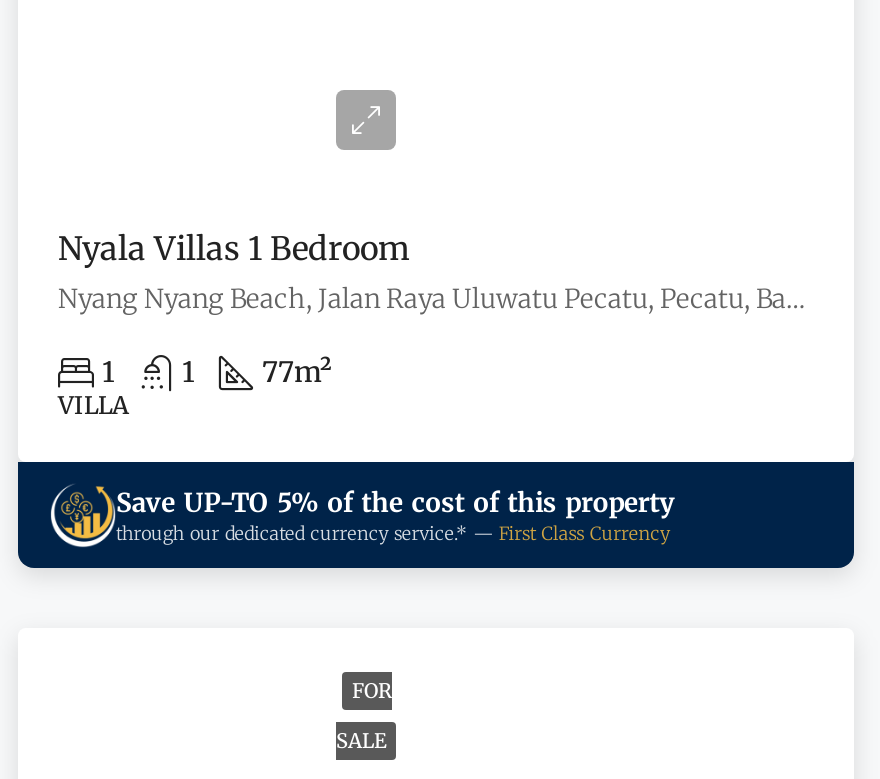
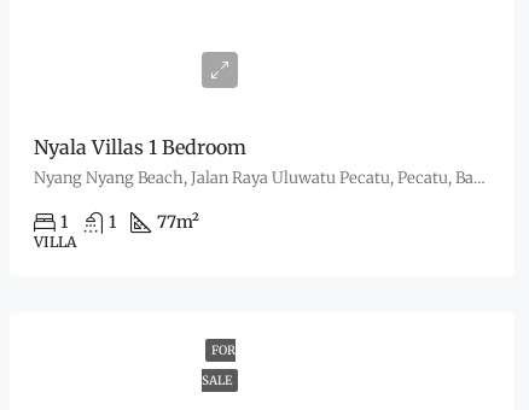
[116,485,675,543] Save UP-TO 5% of the cost of this property | through our dedicated currency service.* — First Class Currency -> none

